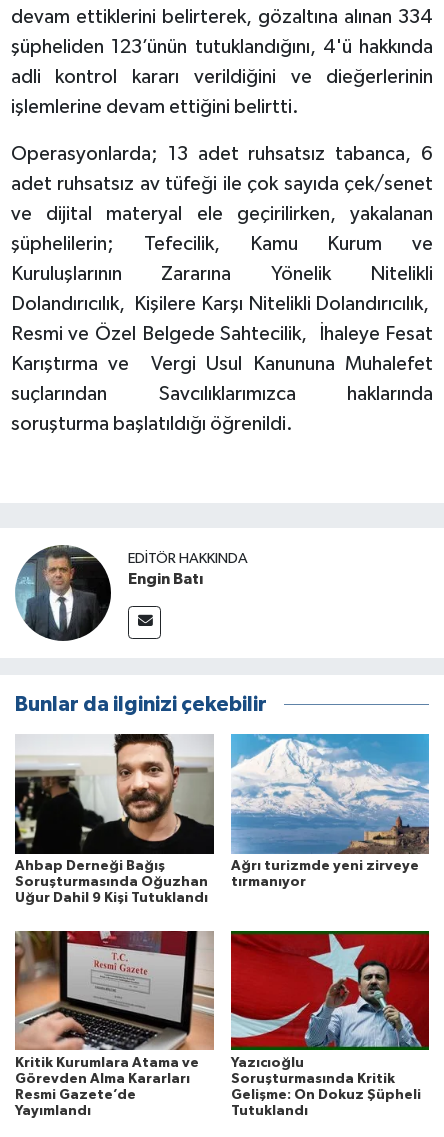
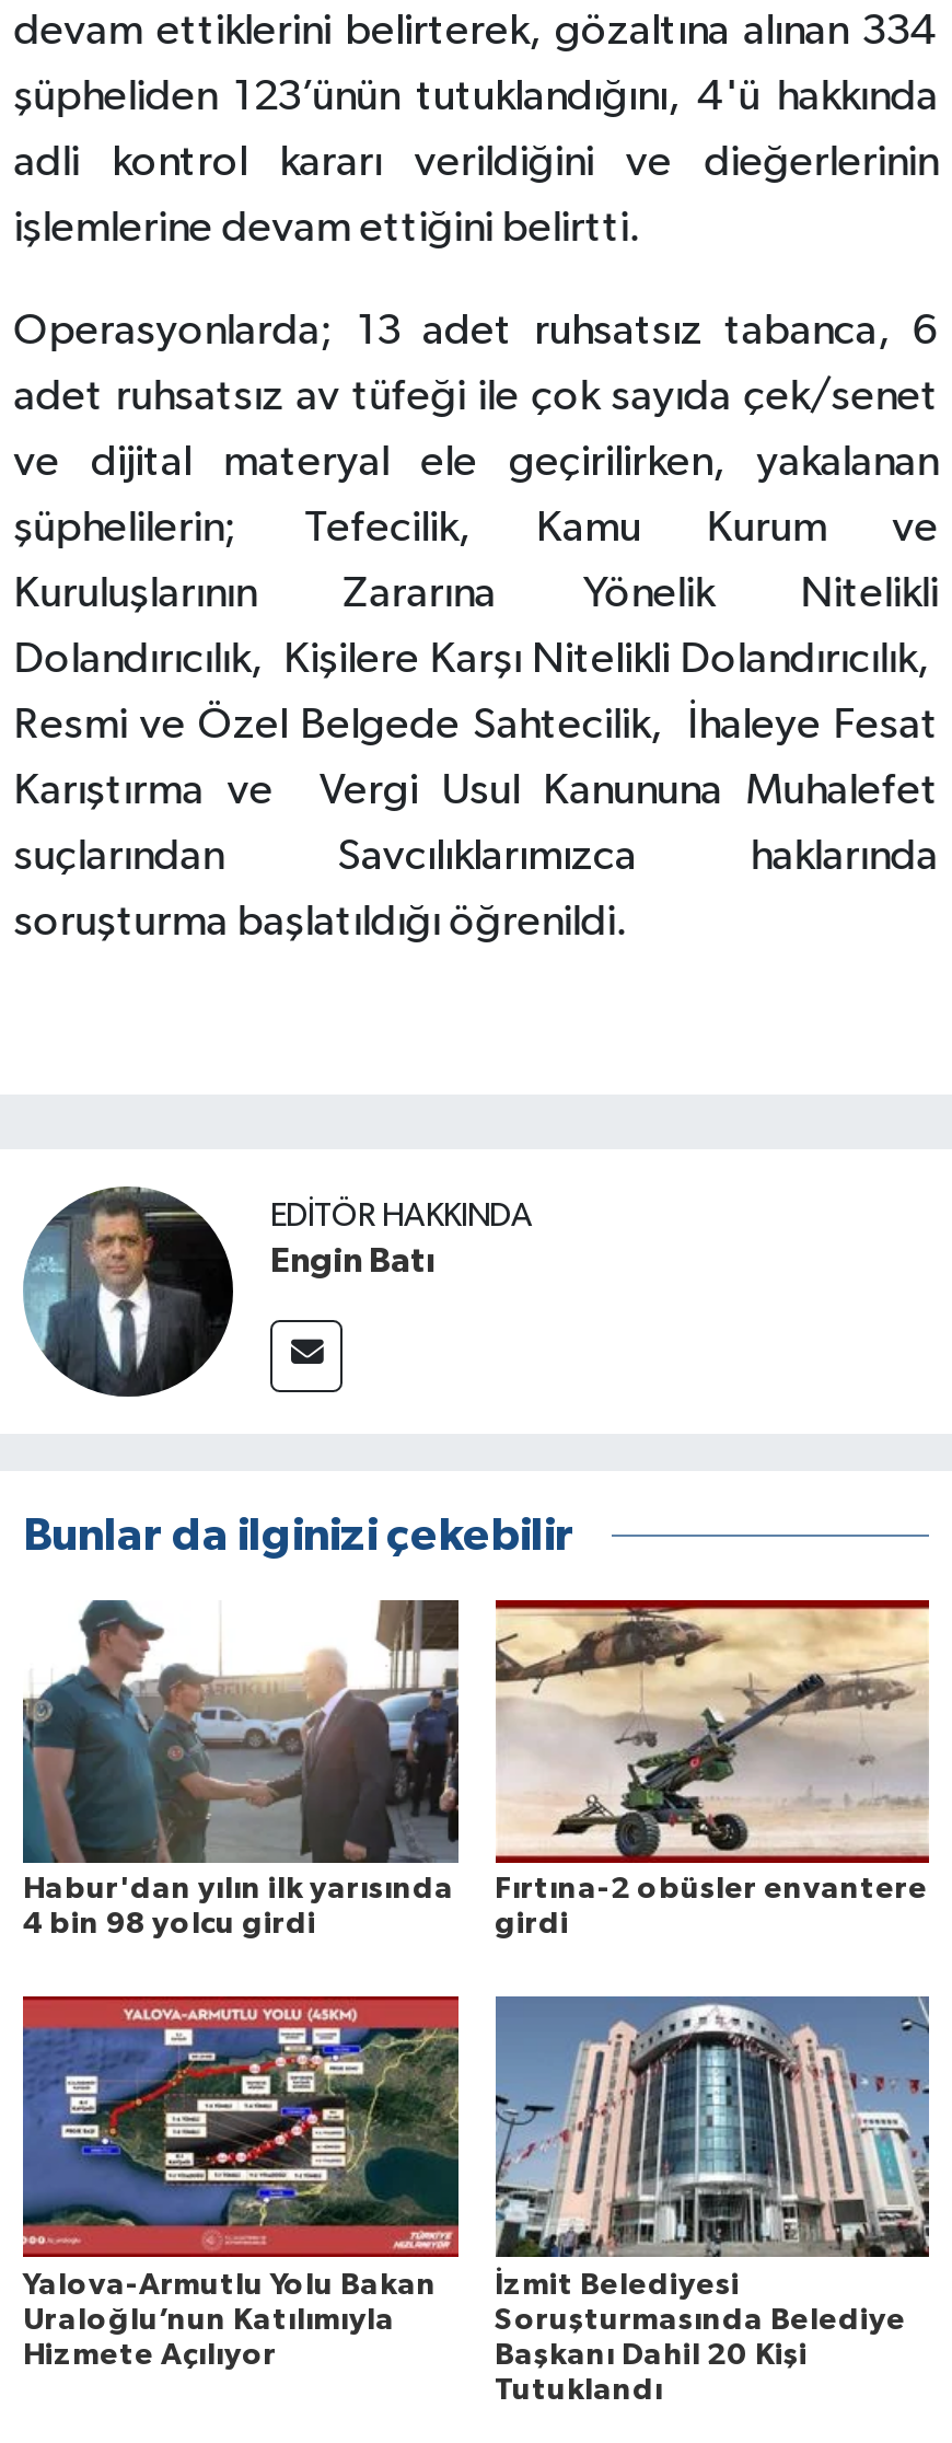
[14,733,214,905] [image] | Ahbap Derneği Bağış | Soruşturmasında Oğuzhan | Uğur Dahil 9 Kişi Tutuklandı -> [21,1598,461,1939] [image] | Habur'dan yılın ilk yarısında | 4 bin 98 yolcu girdi
[230,733,430,889] [image] | Ağrı turizmde yeni zirveye | tırmanıyor -> [494,1598,931,1939] [image] | Fırtına-2 obüsler envantere | girdi
[14,930,215,1118] [image] | Kritik Kurumlara Atama ve | Görevden Alma Kararları | Resmi Gazete’de | Yayımlandı -> [21,1994,461,2370] [image] | Yalova-Armutlu Yolu Bakan | Uraloğlu’nun Katılımıyla | Hizmete Açılıyor
[230,930,430,1102] [image] | Yazıcıoğlu | Soruşturmasında Kritik | Gelişme: On Dokuz Şüpheli -> [494,1994,931,2370] [image] | İzmit Belediyesi | Soruşturmasında Belediye | Başkanı Dahil 20 Kişi

